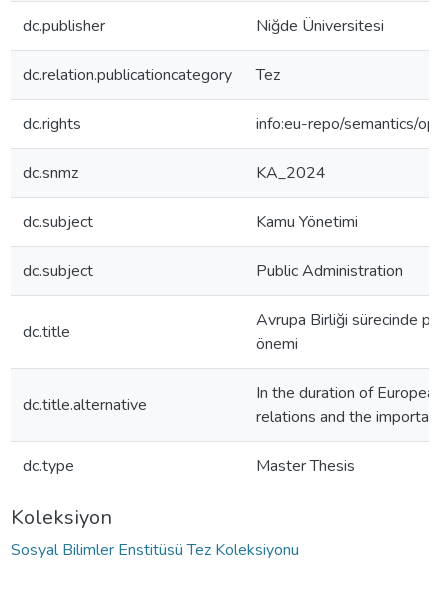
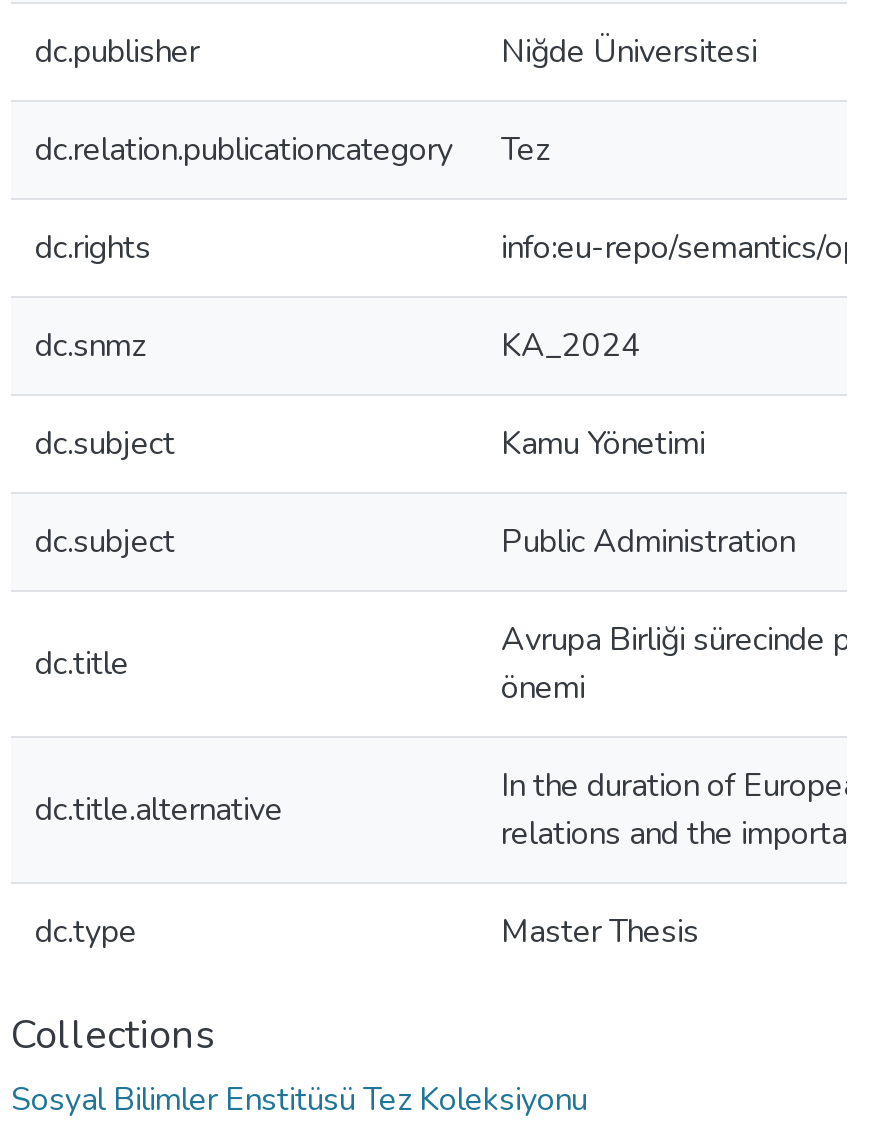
[11,504,112,531] Koleksiyon -> [11,1008,215,1062] Collections

